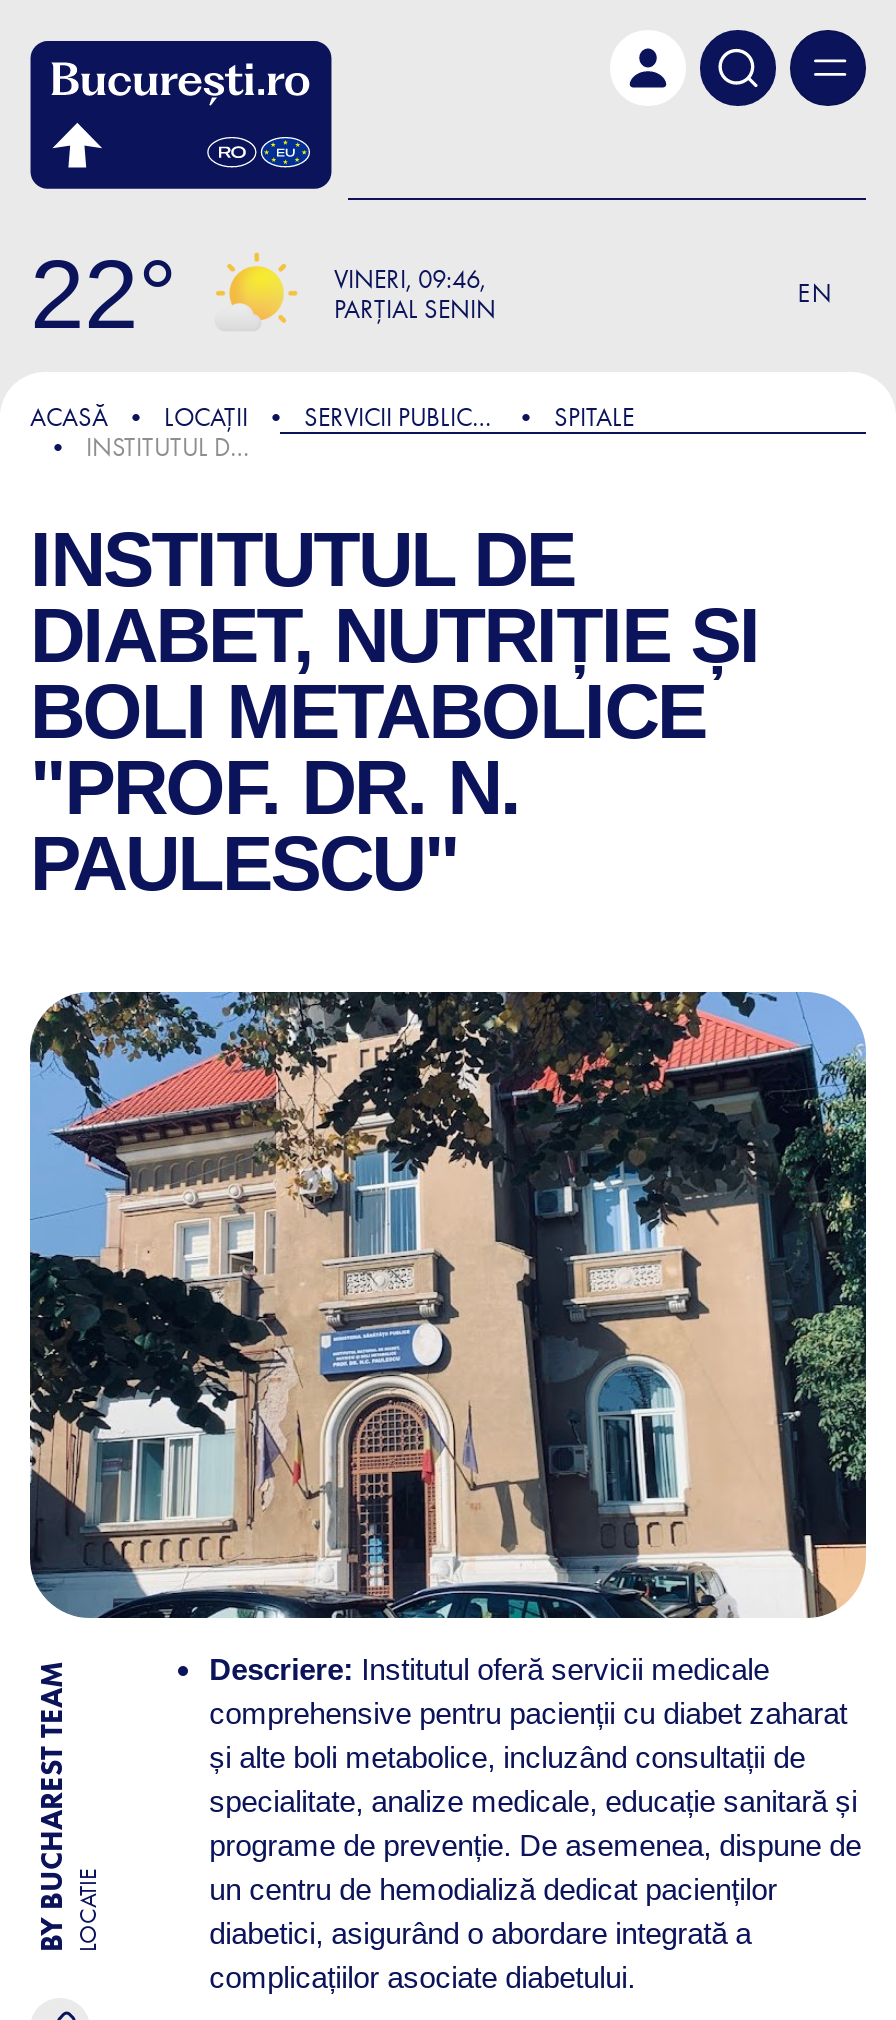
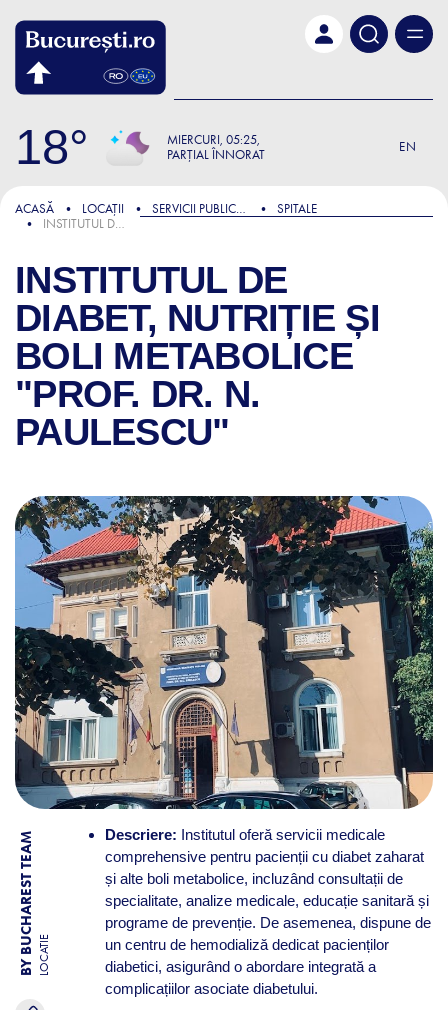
[30,239,496,347] [image] | 22 | VINERI 09:46 | PARȚIAL SENIN -> [15,119,265,173] [image] | 18 | MIERCURI 05:25 | PARȚIAL ÎNNORAT

